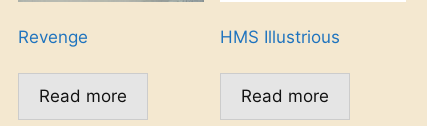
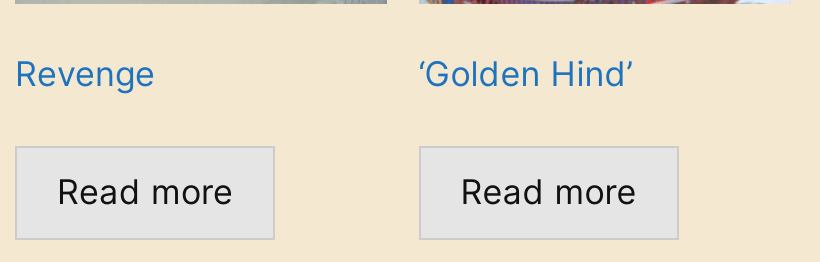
[220,27,340,47] HMS Illustrious -> [419,54,633,94] ‘Golden Hind’

